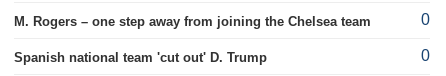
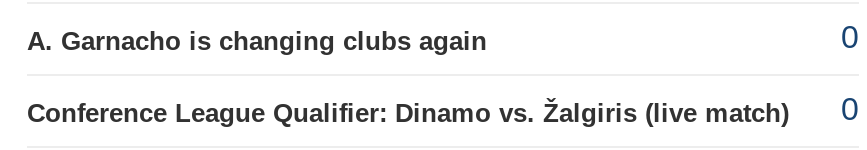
[14,14,371,29] M. Rogers – one step away from joining the Chelsea team -> [27,26,487,56] A. Garnacho is changing clubs again
[14,49,267,64] Spanish national team 'cut out' D. Trump -> [27,97,789,127] Conference League Qualifier: Dinamo vs. Žalgiris (live match)

